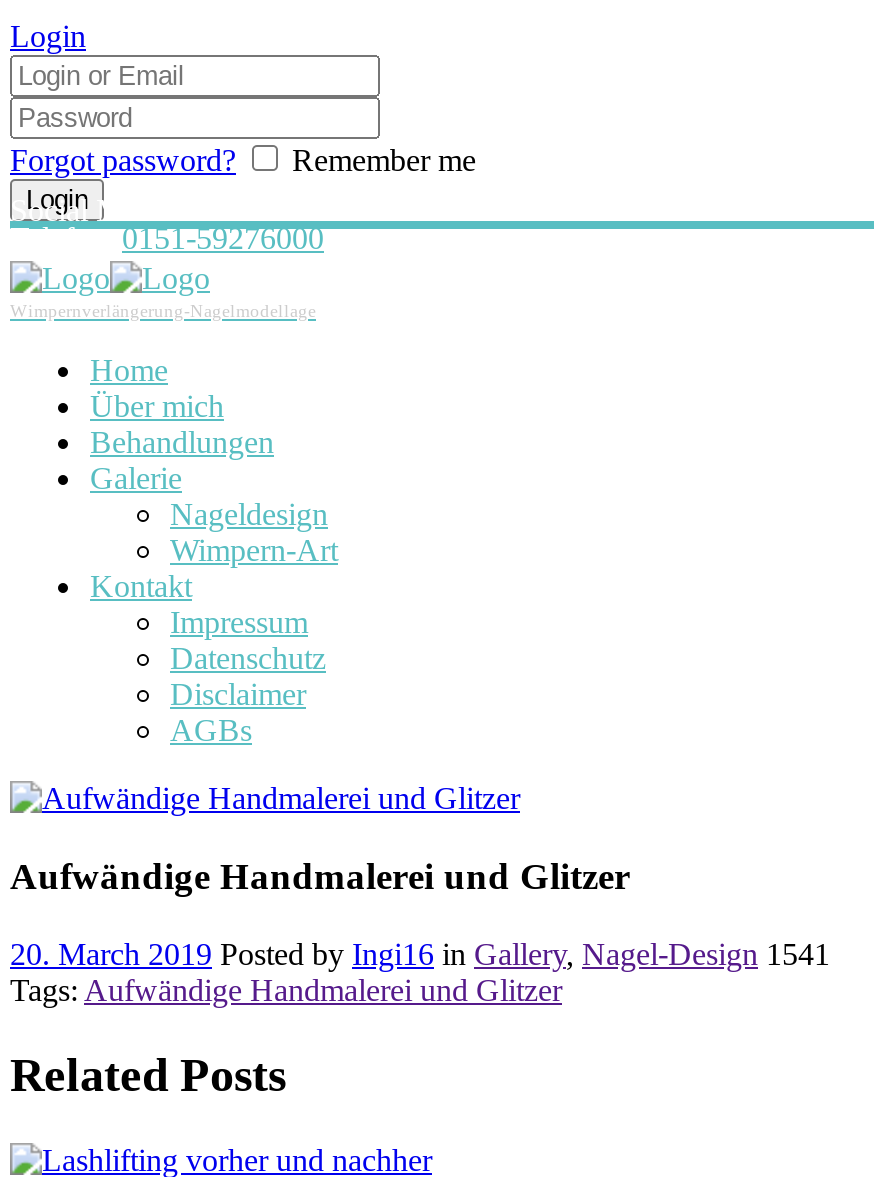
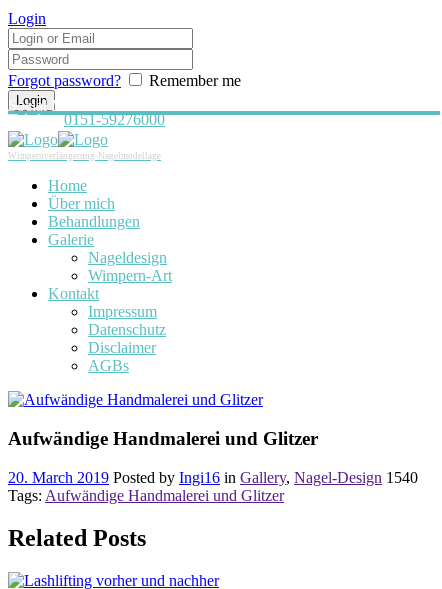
[10,936,830,970] 20. March 2019 Posted by Ingi16 in Gallery, Nagel-Design 1541 -> [8,469,418,486] 20. March 2019 Posted by Ingi16 in Gallery, Nagel-Design 1540

